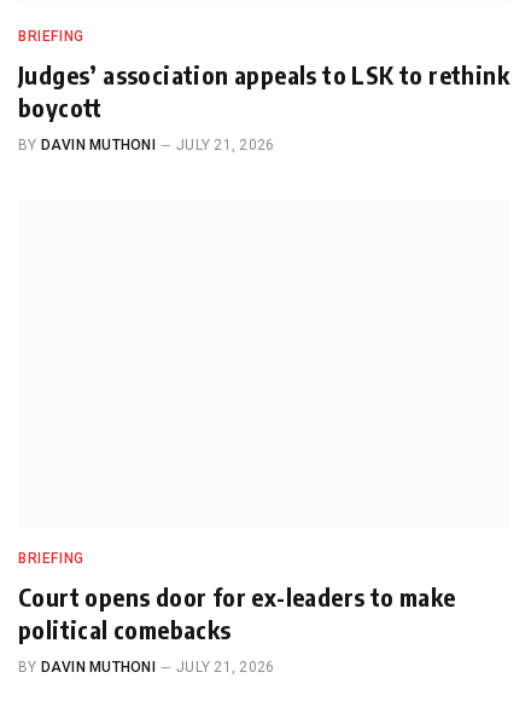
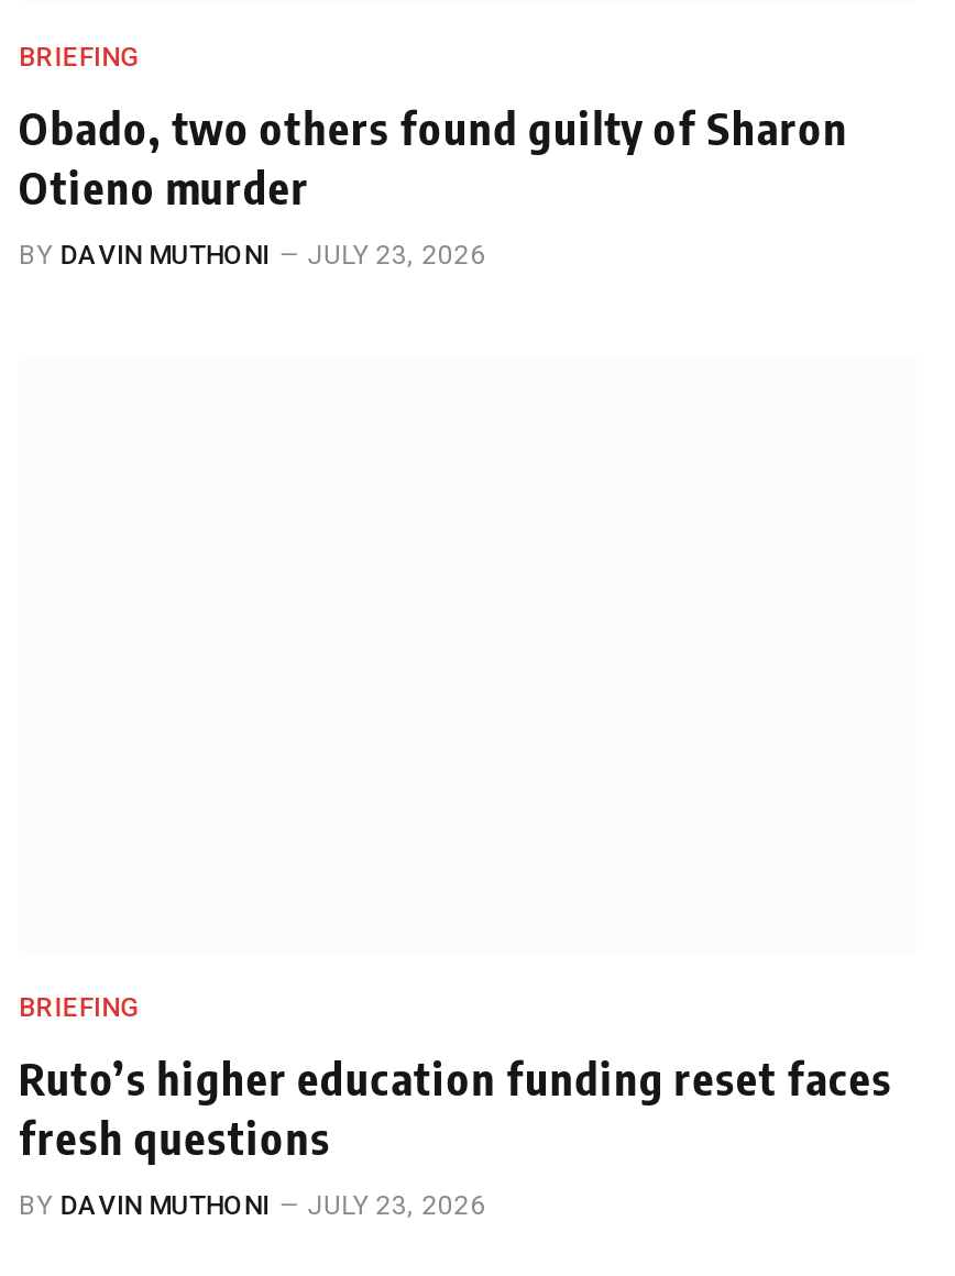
[18,59,509,122] Judges’ association appeals to LSK to rethink | boycott -> [19,99,848,213] Obado, two others found guilty of Sharon | Otieno murder
[18,137,274,153] BY DAVIN MUTHONI JULY 21, 2026 -> [19,240,486,271] BY DAVIN MUTHONI JULY 23, 2026
[18,581,456,644] Court opens door for ex-leaders to make | political comebacks -> [19,1049,893,1164] Ruto’s higher education funding reset faces | fresh questions
[18,659,274,676] BY DAVIN MUTHONI JULY 21, 2026 -> [19,1190,486,1221] BY DAVIN MUTHONI JULY 23, 2026

